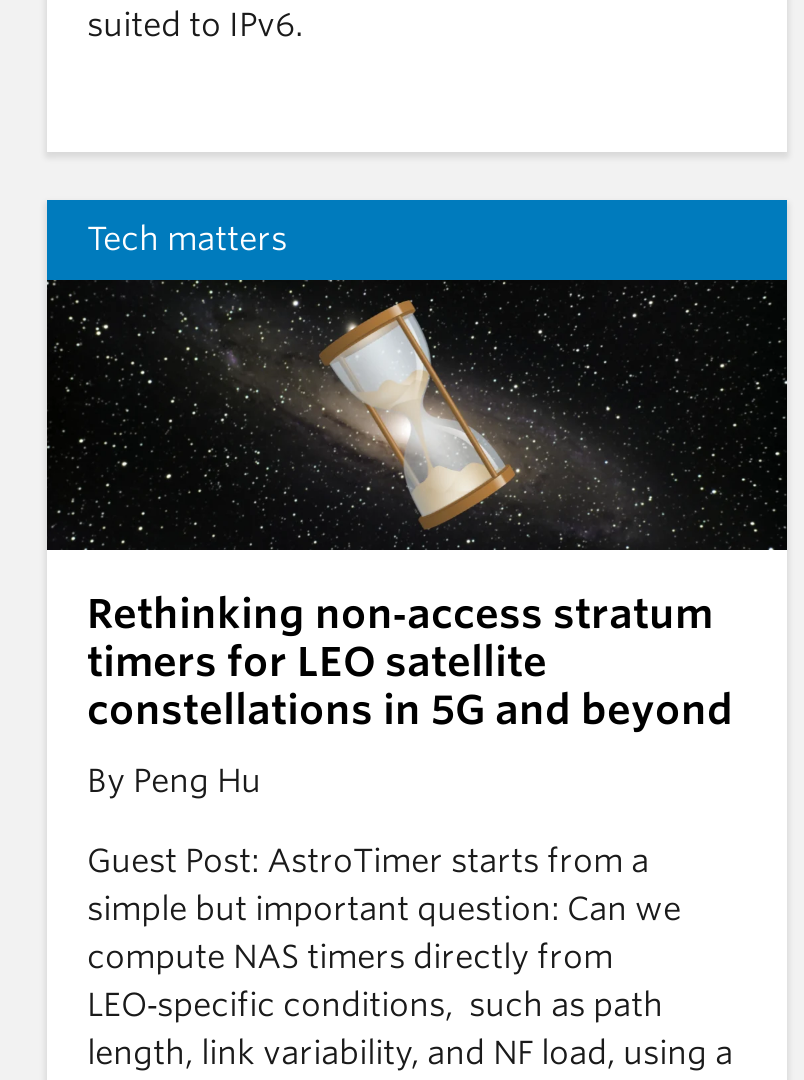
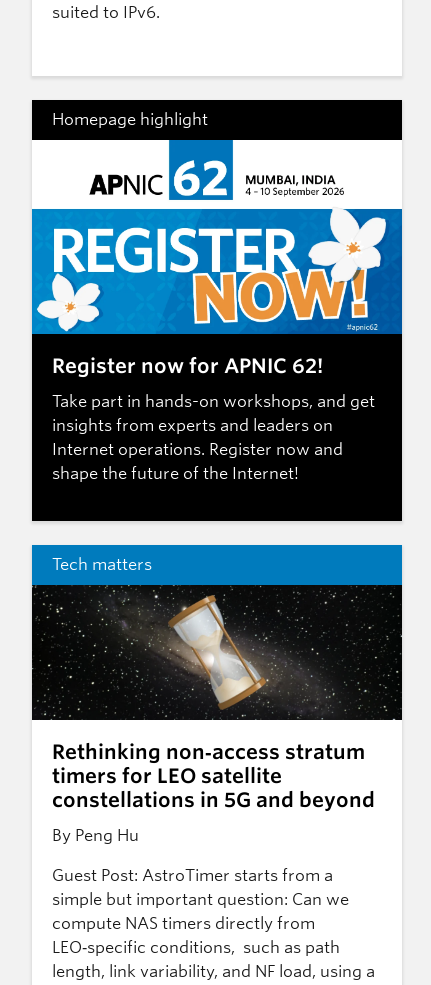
none -> [31,99,403,201] [image] | Homepage highlight
none -> [31,208,403,522] [image] | Register now for APNIC 62! | Take part in hands-on workshops, and get | insights from experts and leaders on | Internet operations. Register now and | shape the future of the Internet!

